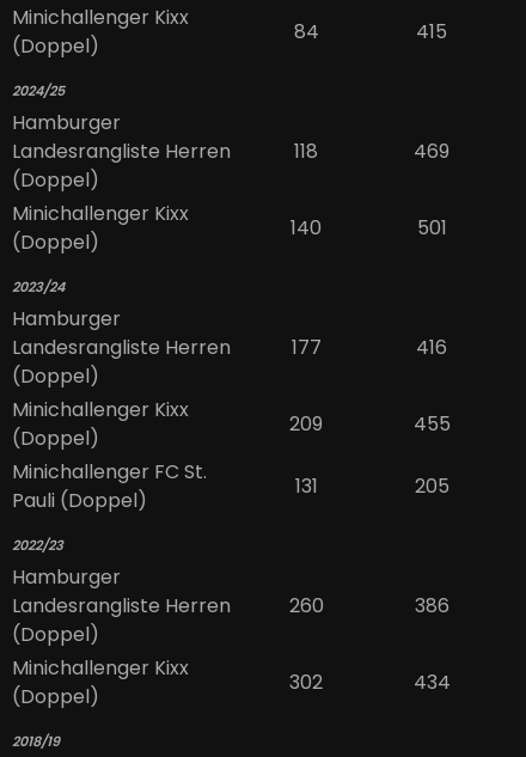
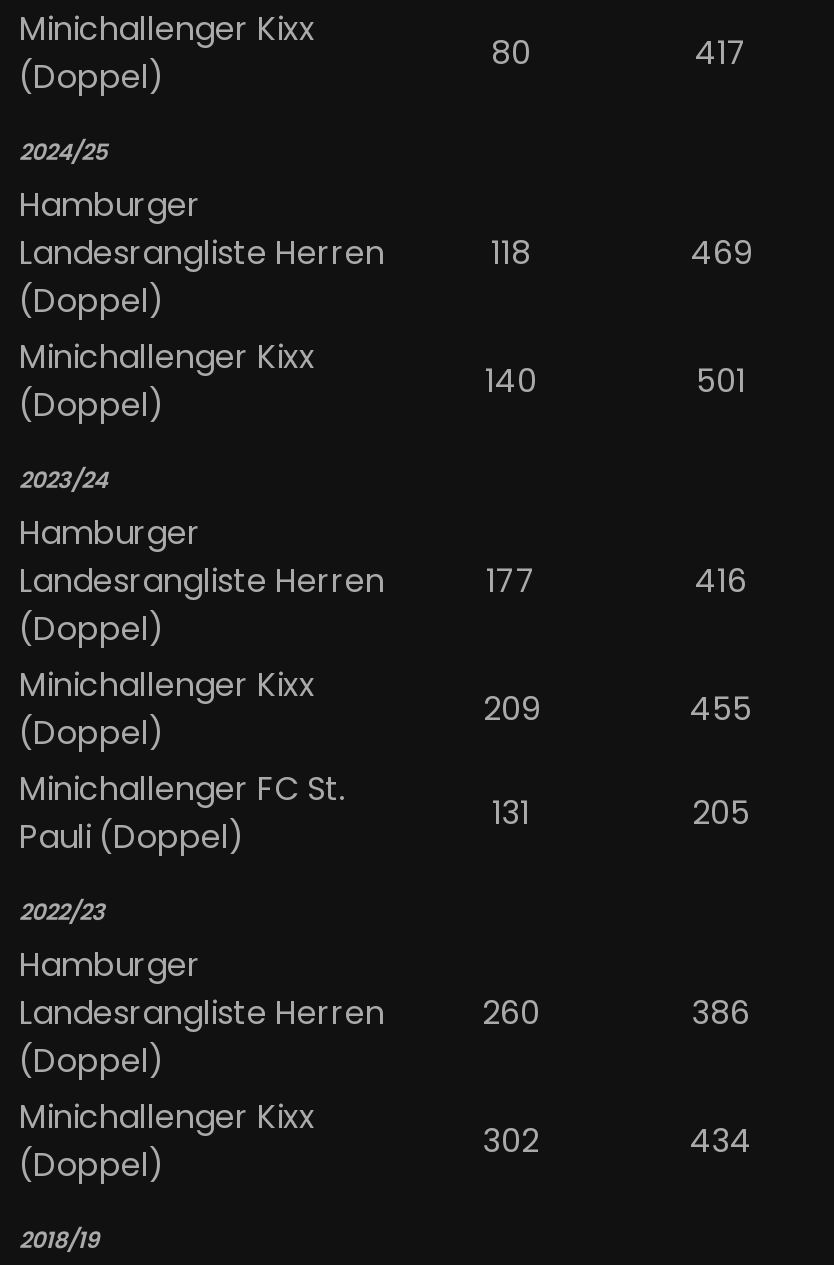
[293,18,319,45] 84 -> [491,30,531,76] 80
[416,18,447,45] 415 -> [695,30,747,76] 417

